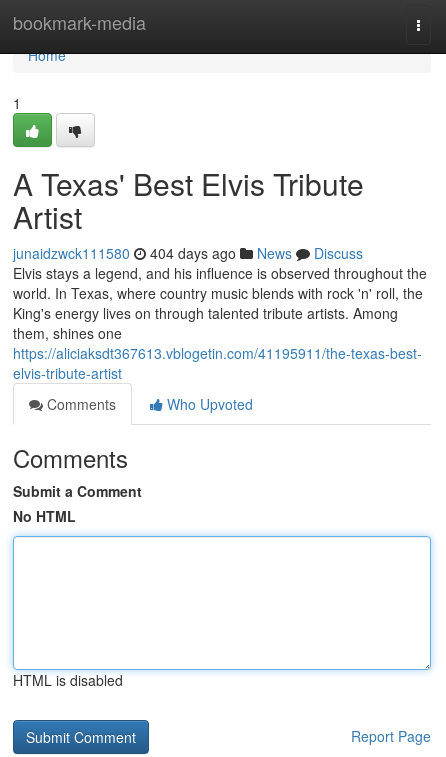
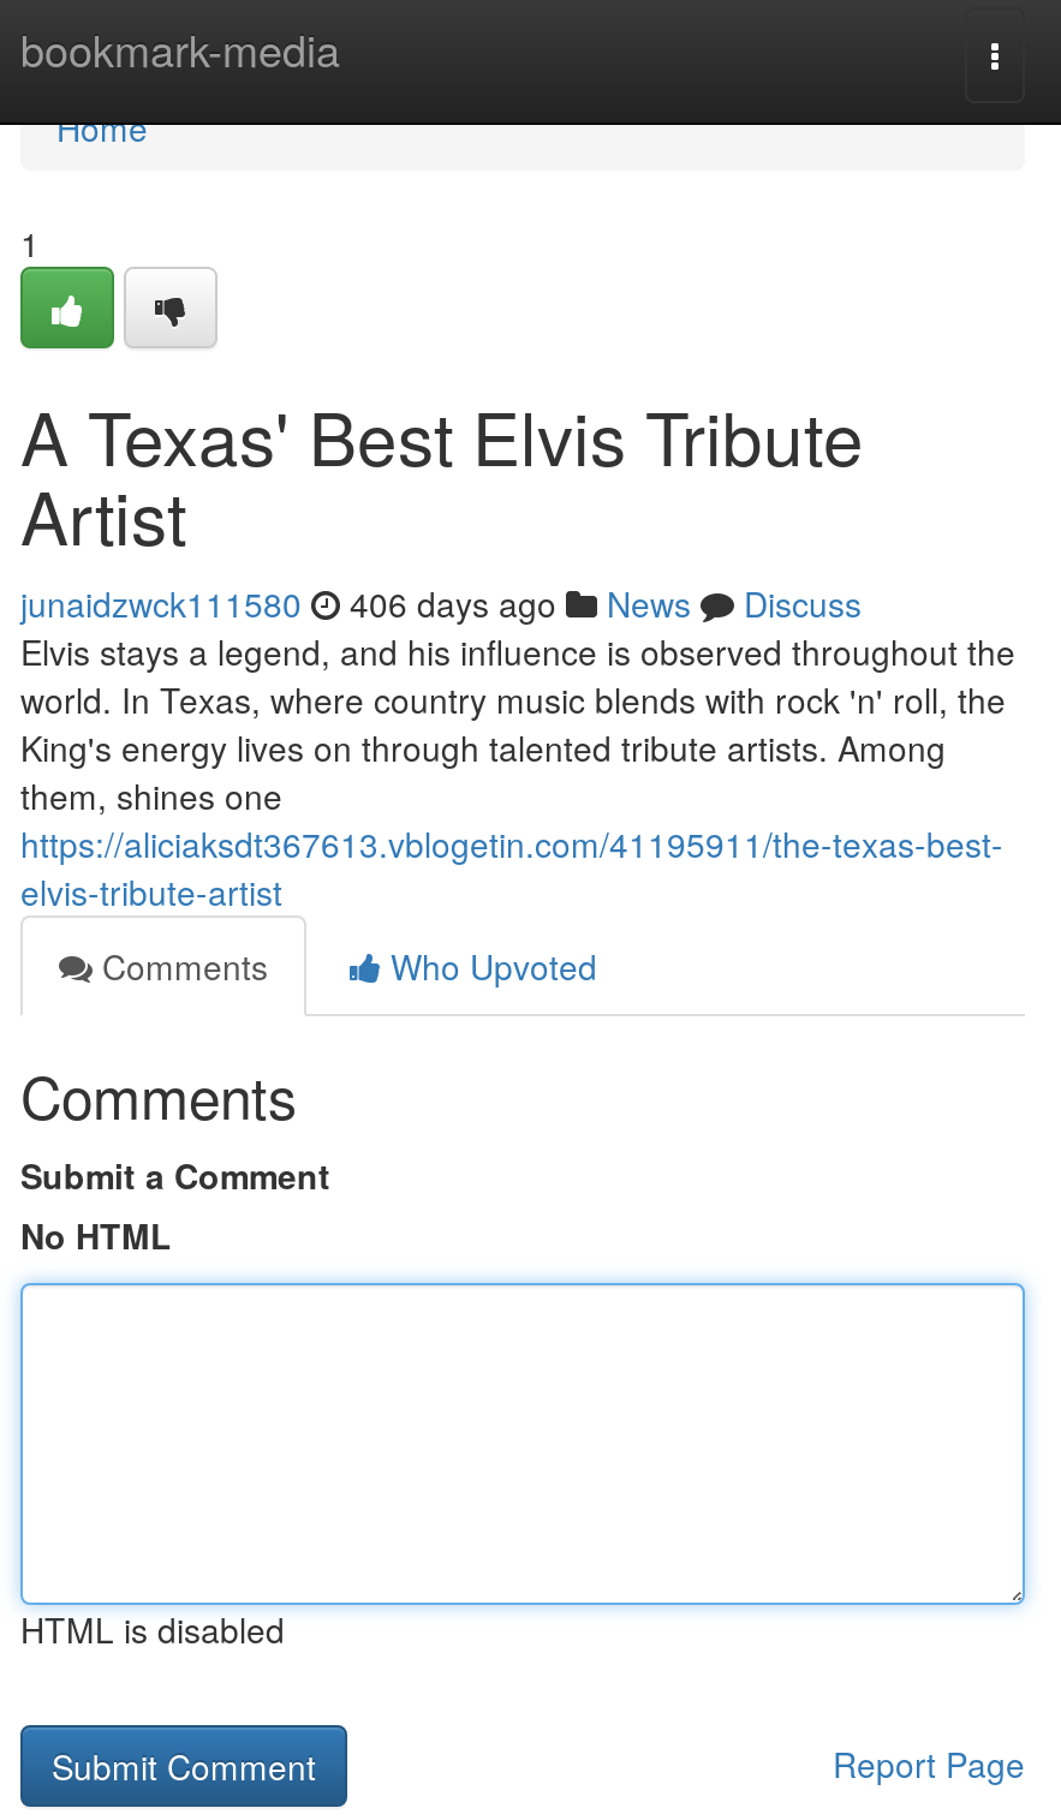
[13,243,363,263] junaidzwck111580 404 days ago News Discuss -> [20,579,862,627] junaidzwck111580 406 days ago News Discuss

